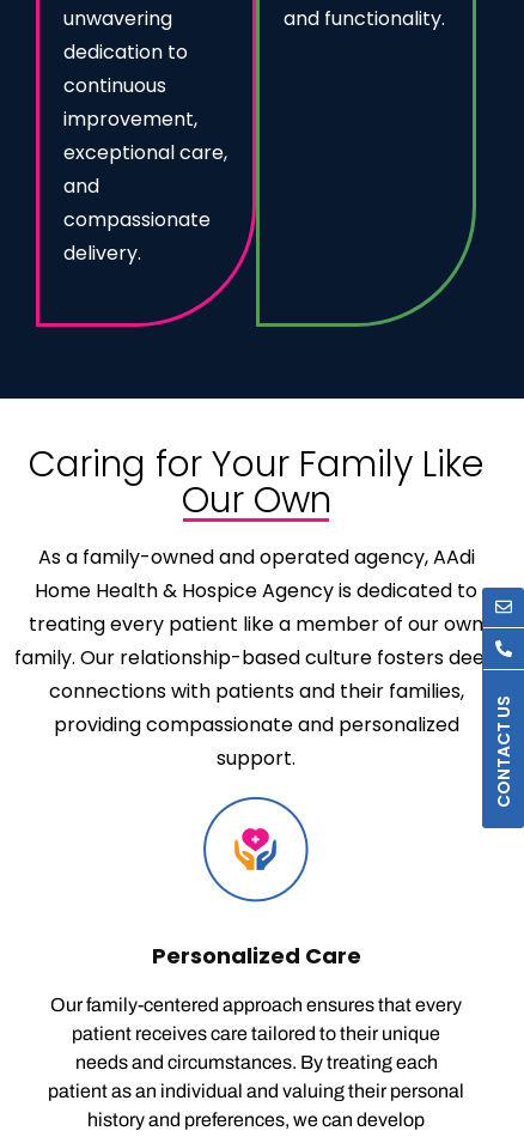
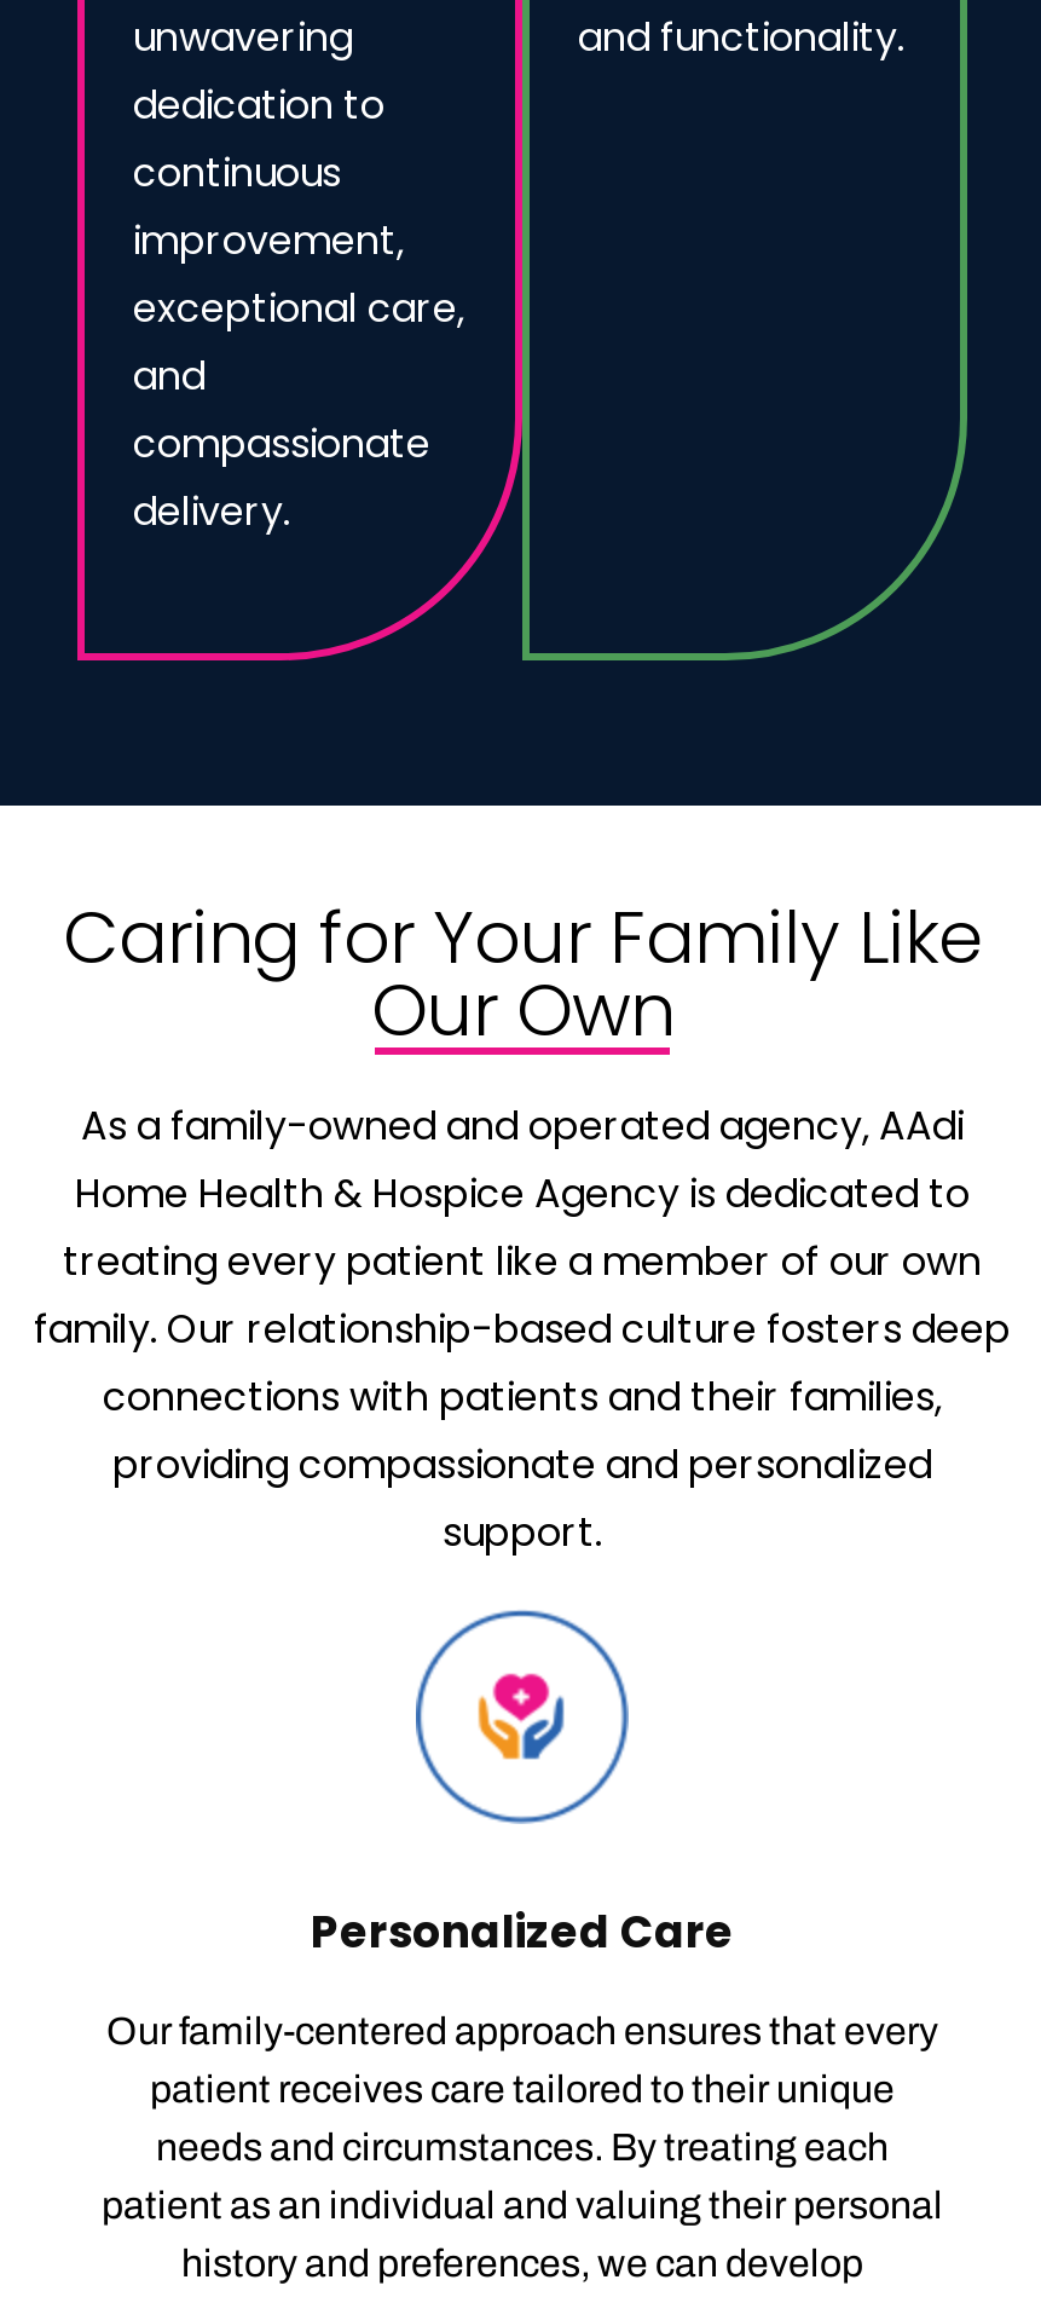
[481,586,520,829] [image] -> none

